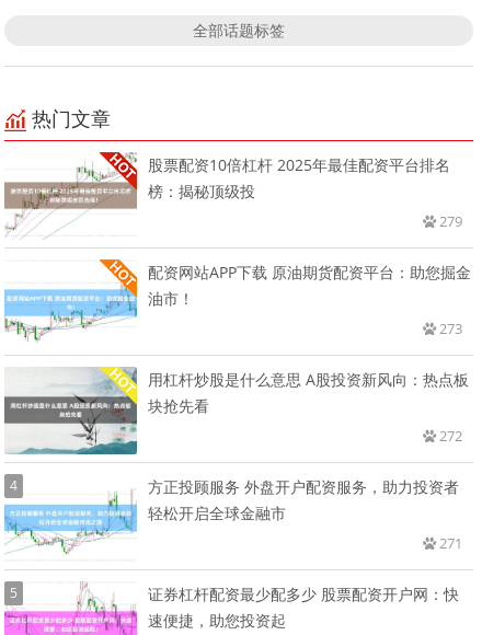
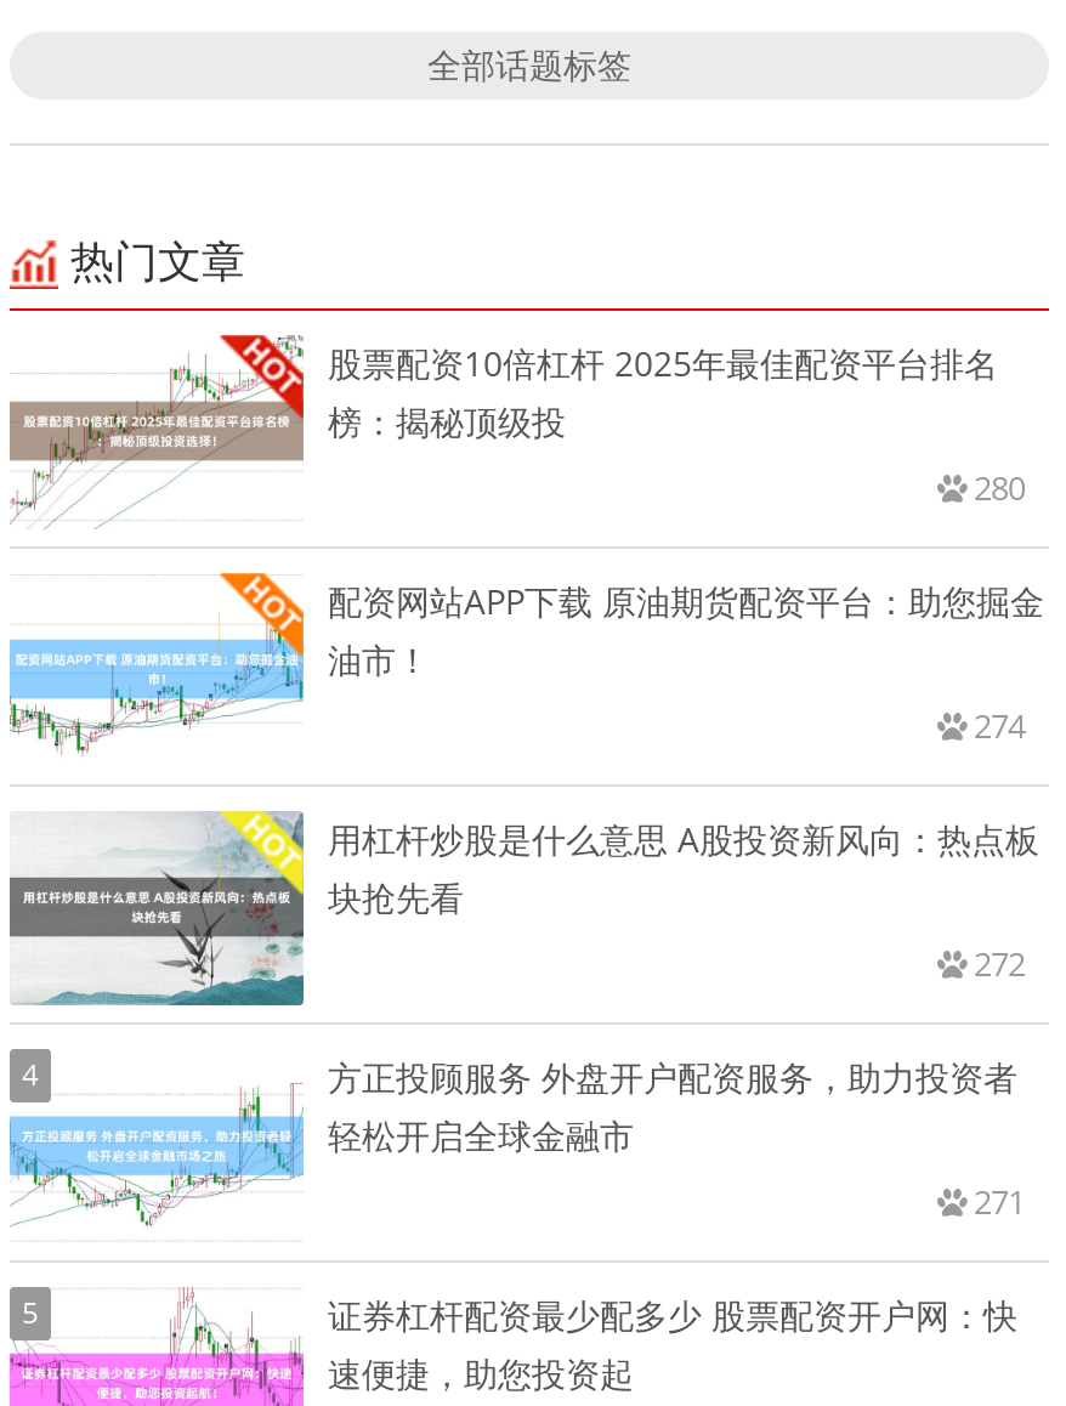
[439,211,462,230] 279 -> [974,465,1025,509] 280
[439,318,462,338] 273 -> [974,703,1025,747] 274

